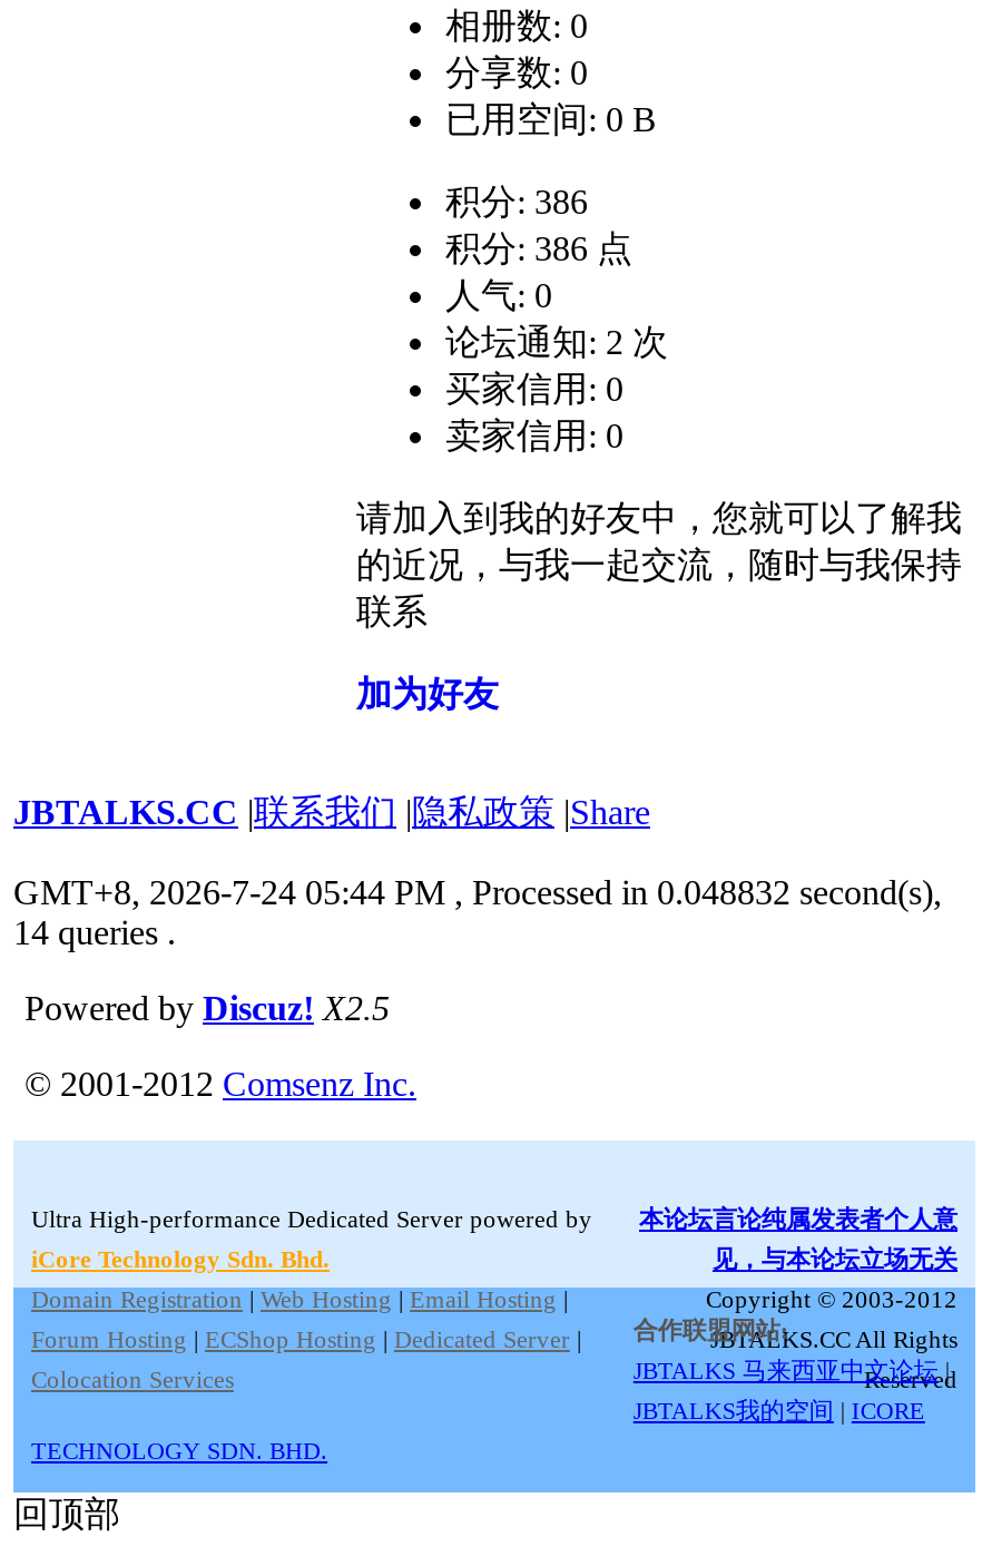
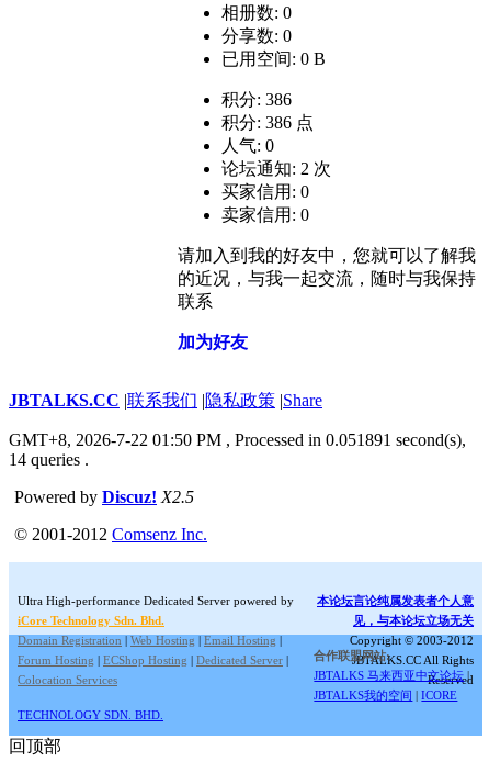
[13,873,942,911] GMT+8, 2026-7-24 05:44 PM, Processed in 0.048832 second(s), -> [9,430,466,449] GMT+8, 2026-7-22 01:50 PM, Processed in 0.051891 second(s),

